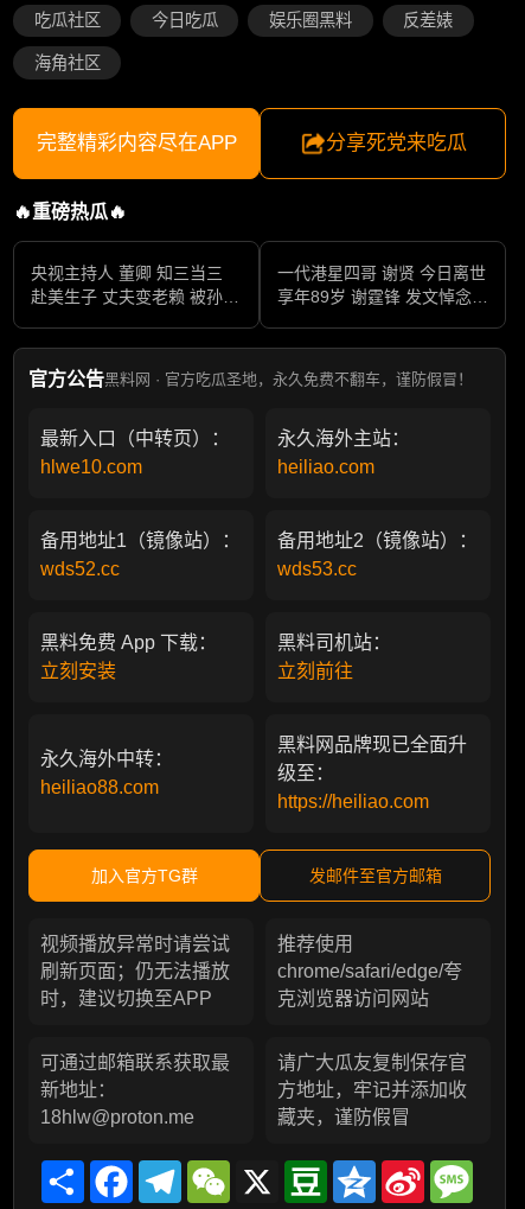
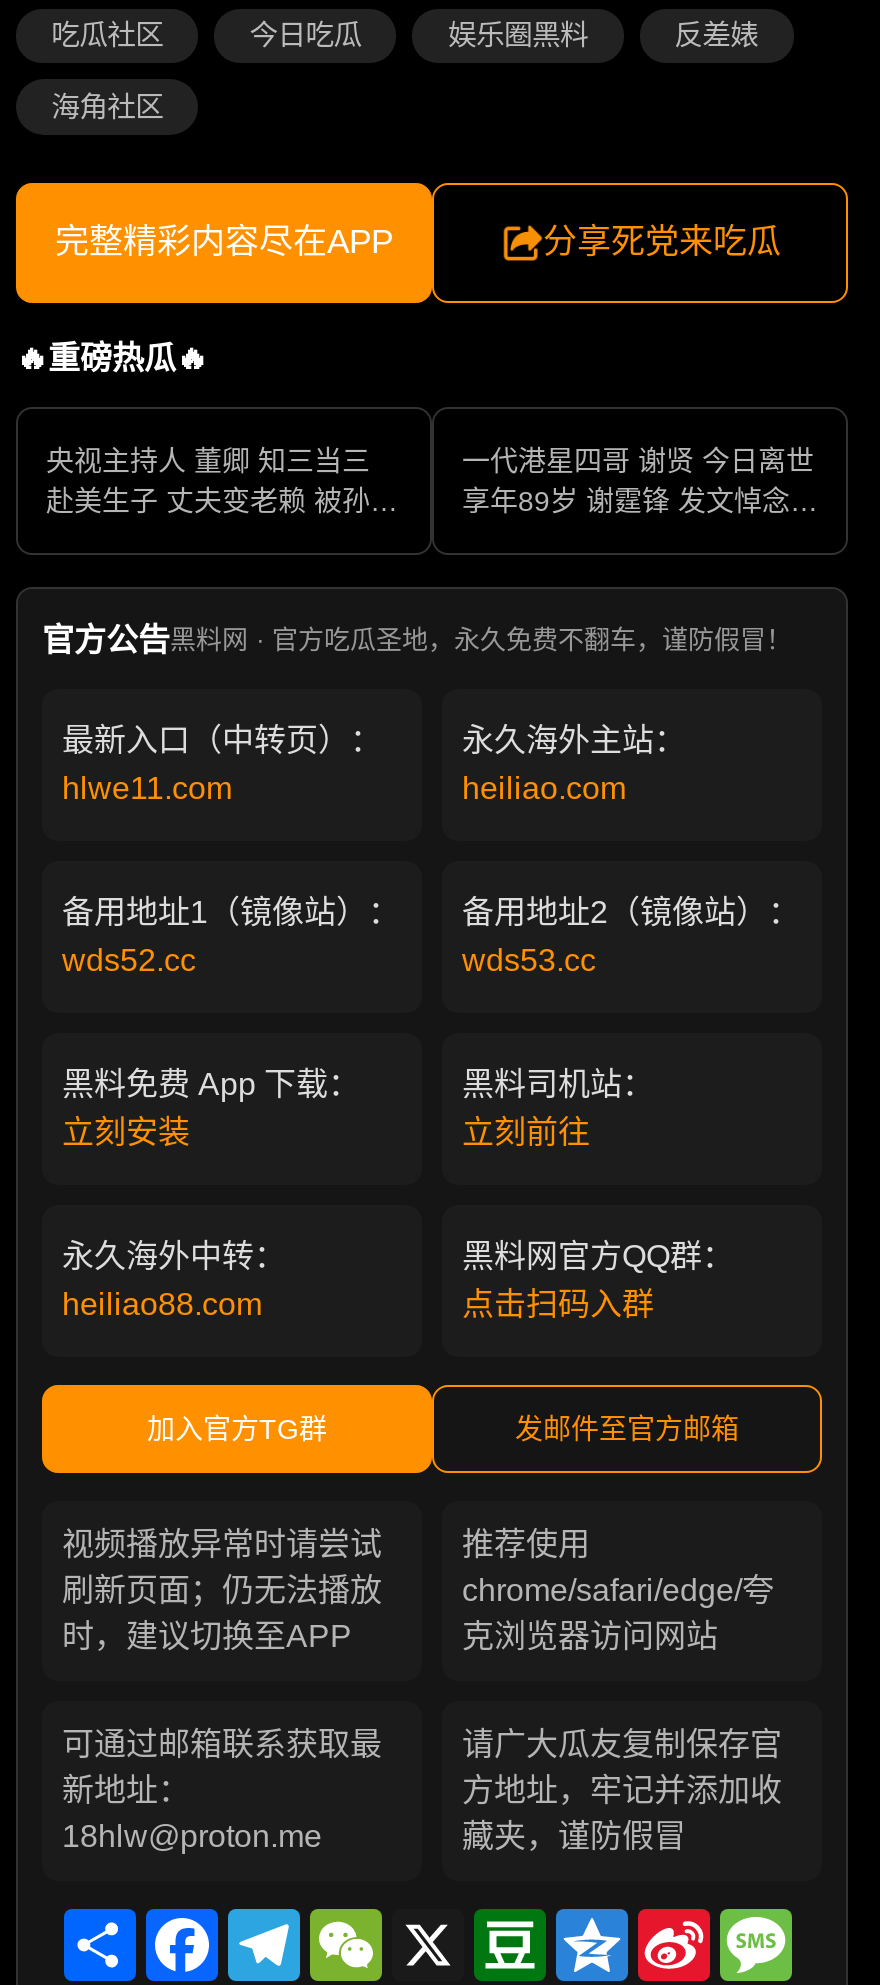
[40,457,142,477] hlwe10.com -> [62,771,232,805] hlwe11.com
[277,734,467,811] 黑料网品牌现已全面升 | 级至： | https://heiliao.com -> [462,1239,734,1321] 黑料网官方QQ群： | 点击扫码入群

